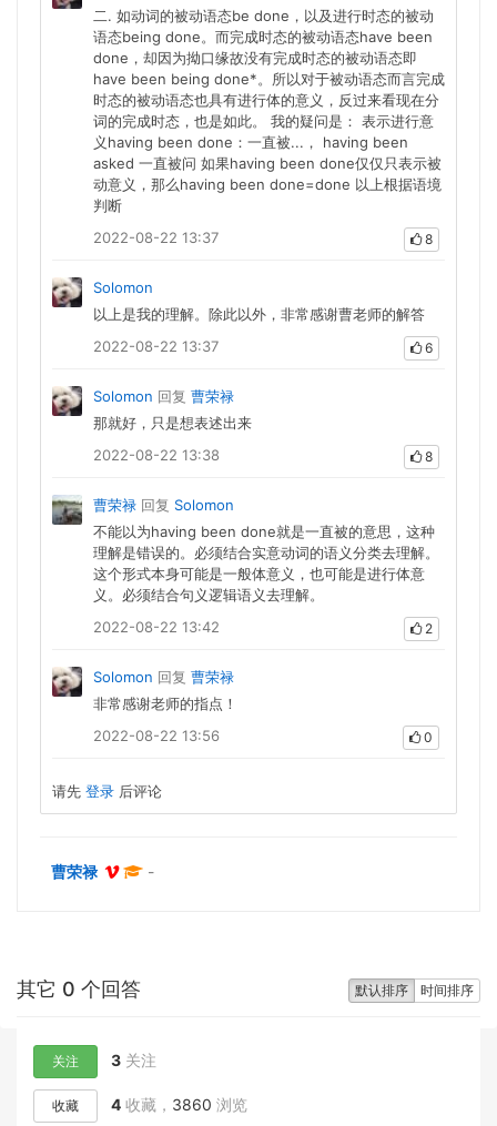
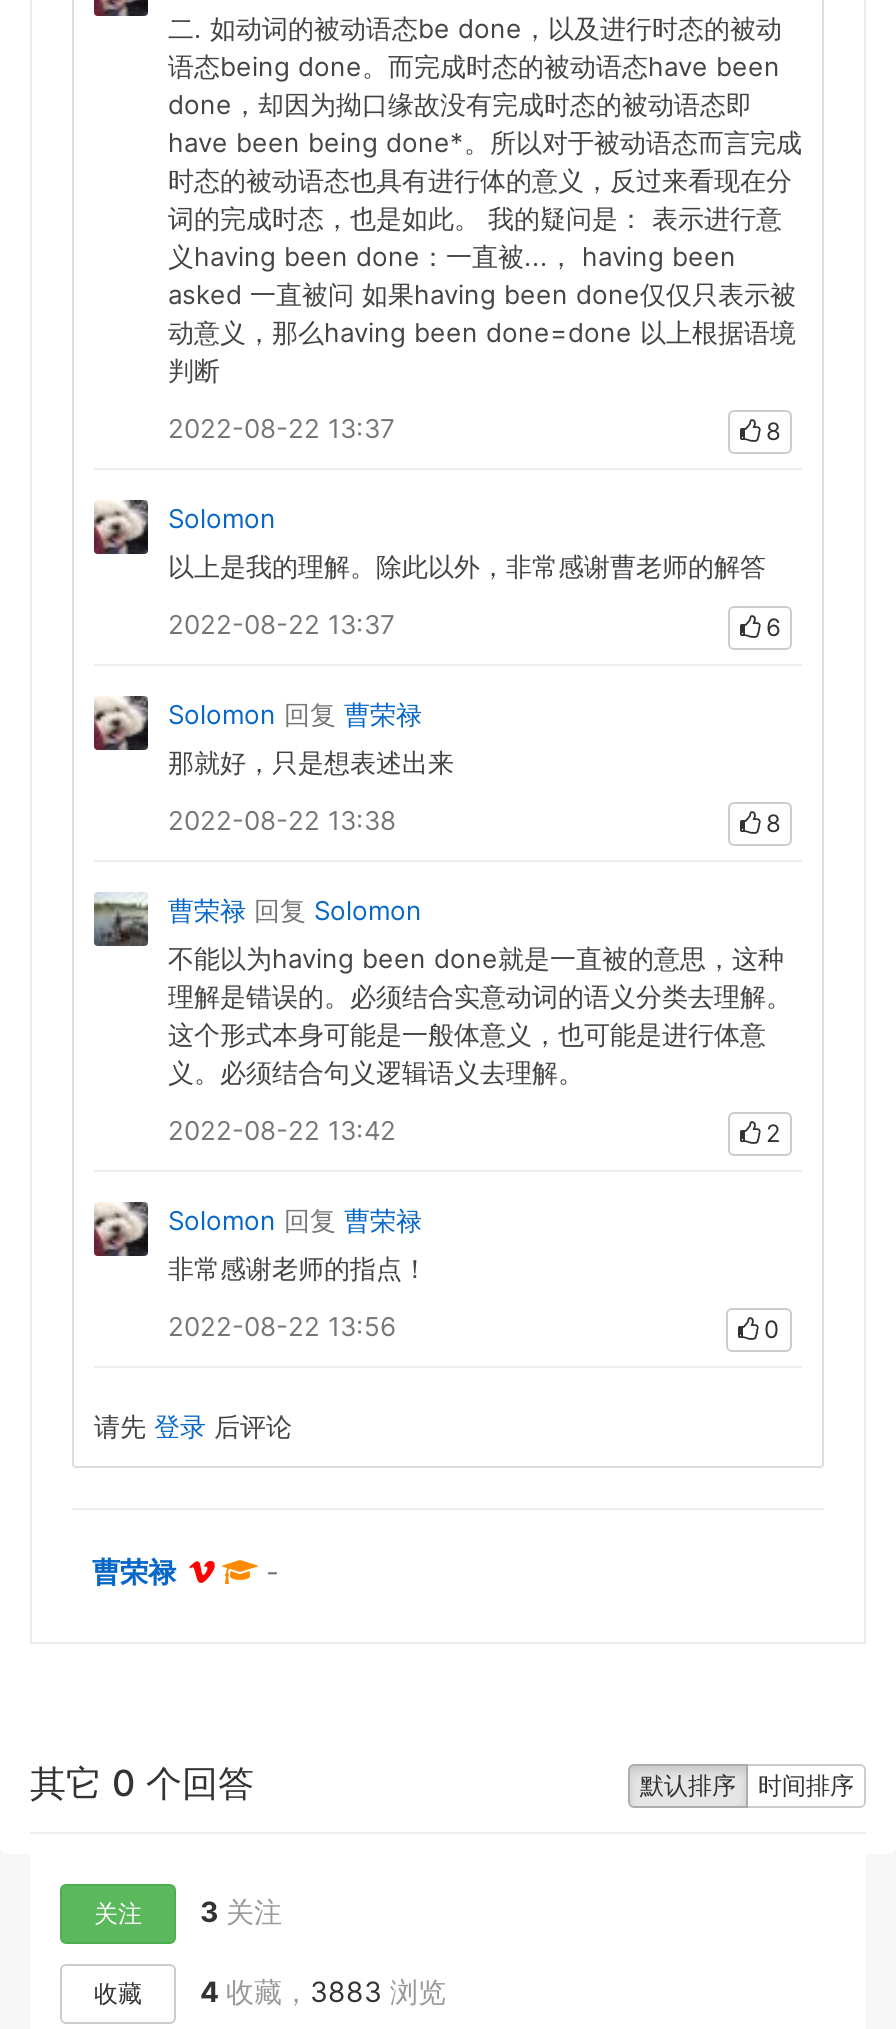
[52,1095,247,1114] 收藏 4收藏，3860浏览 -> [94,1974,446,2008] 收藏 4收藏，3883浏览

